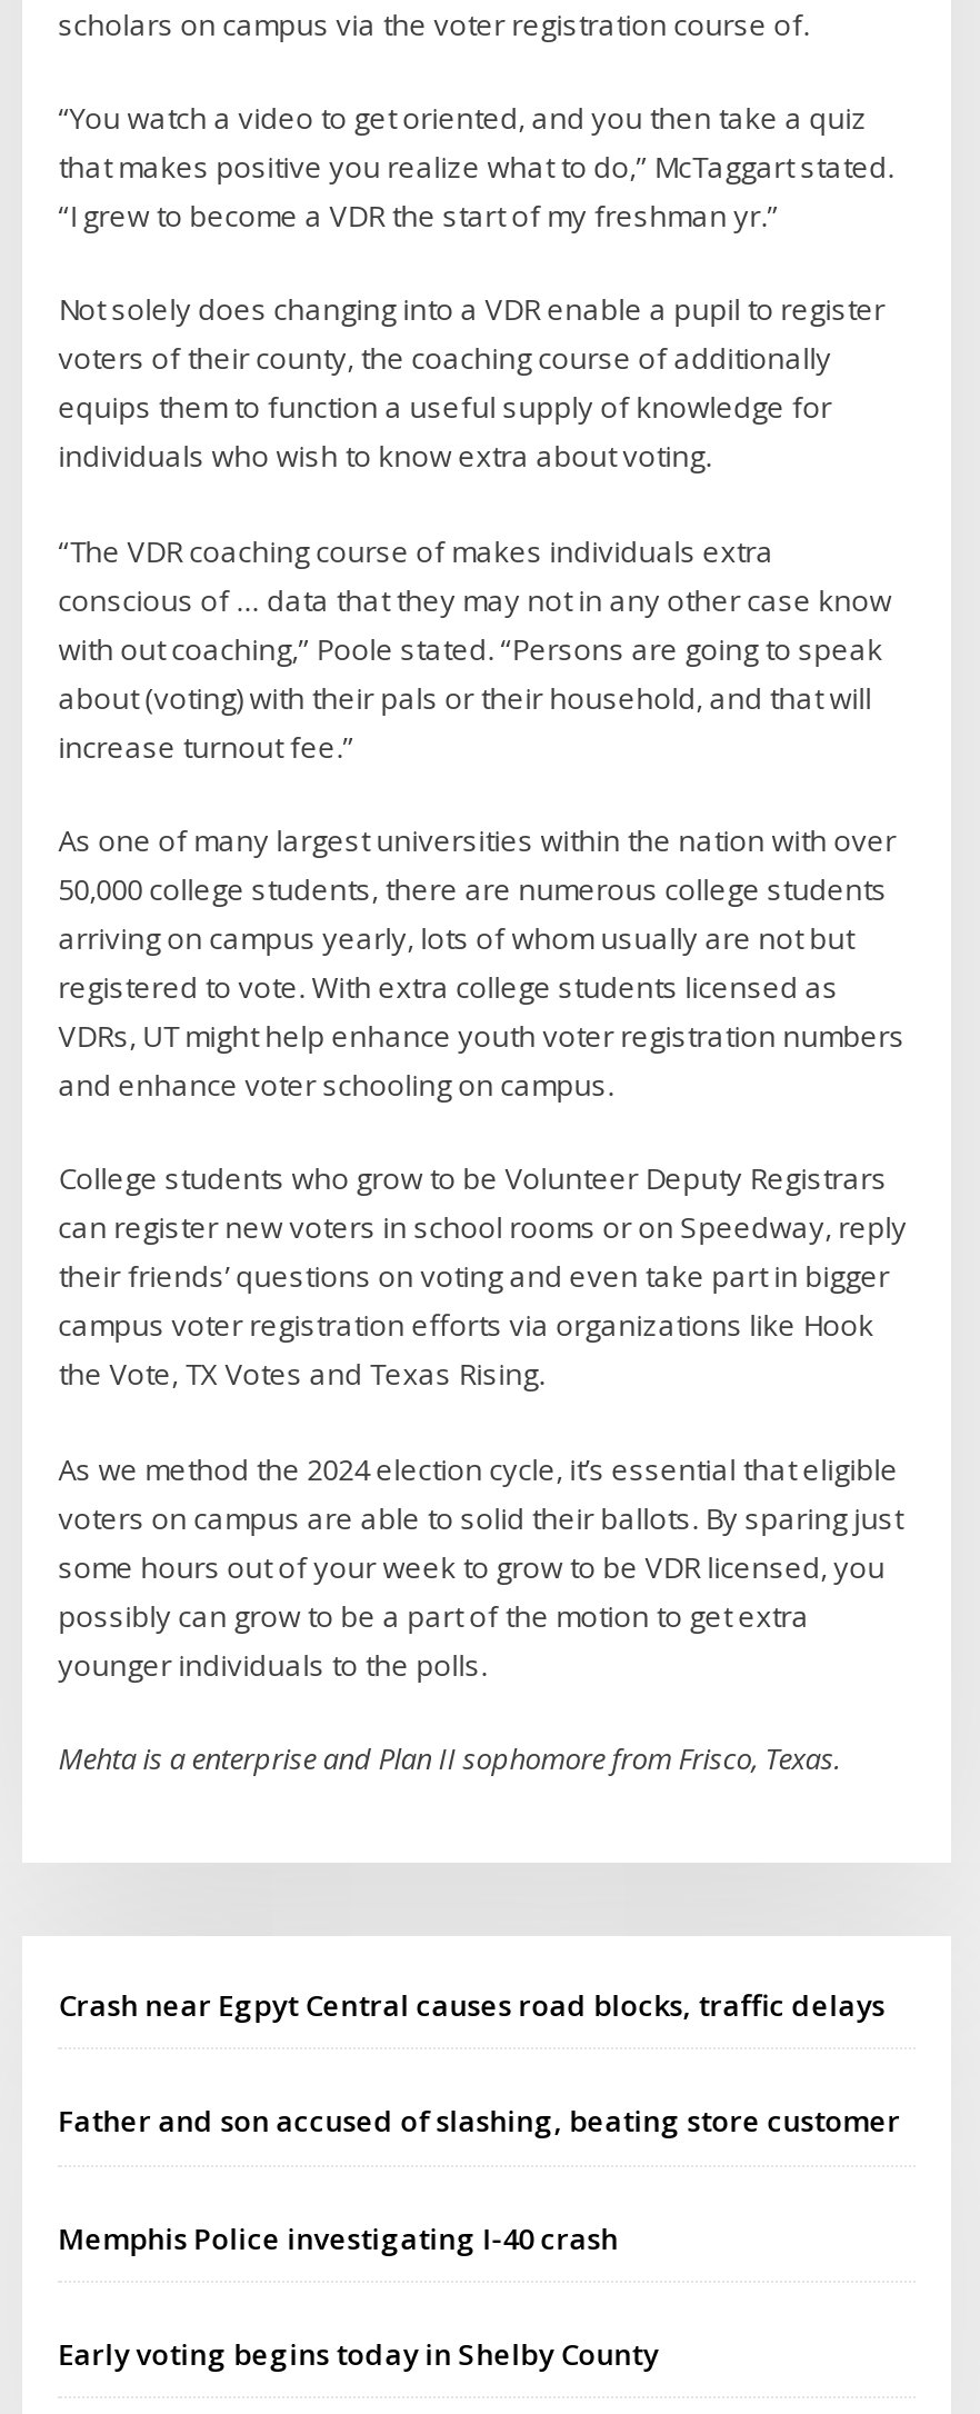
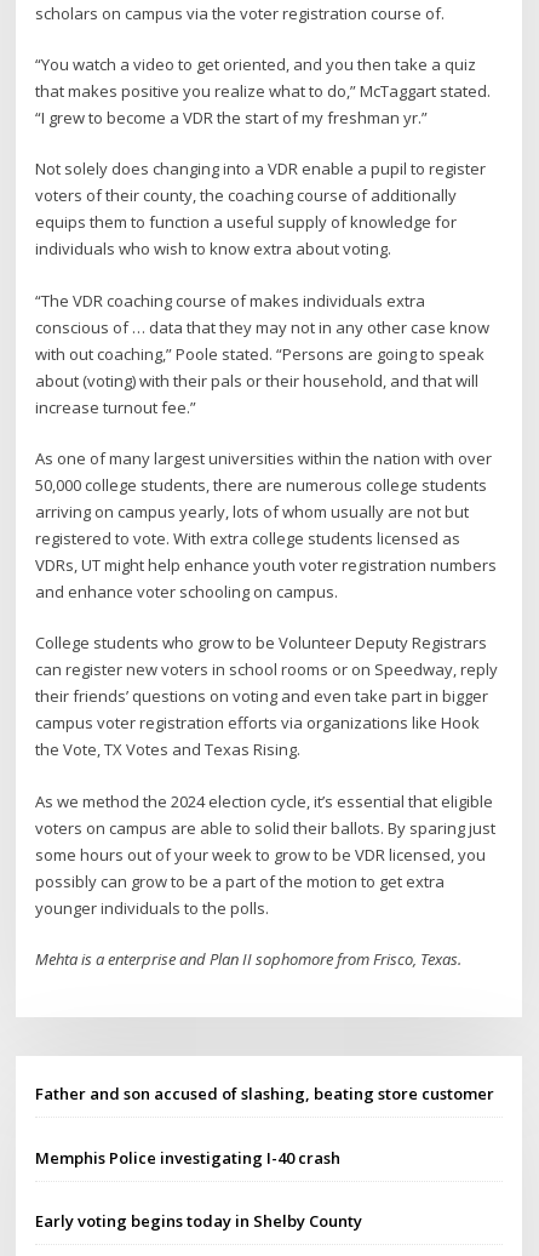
[58,1986,885,2026] Crash near Egpyt Central causes road blocks, traffic delays -> none

